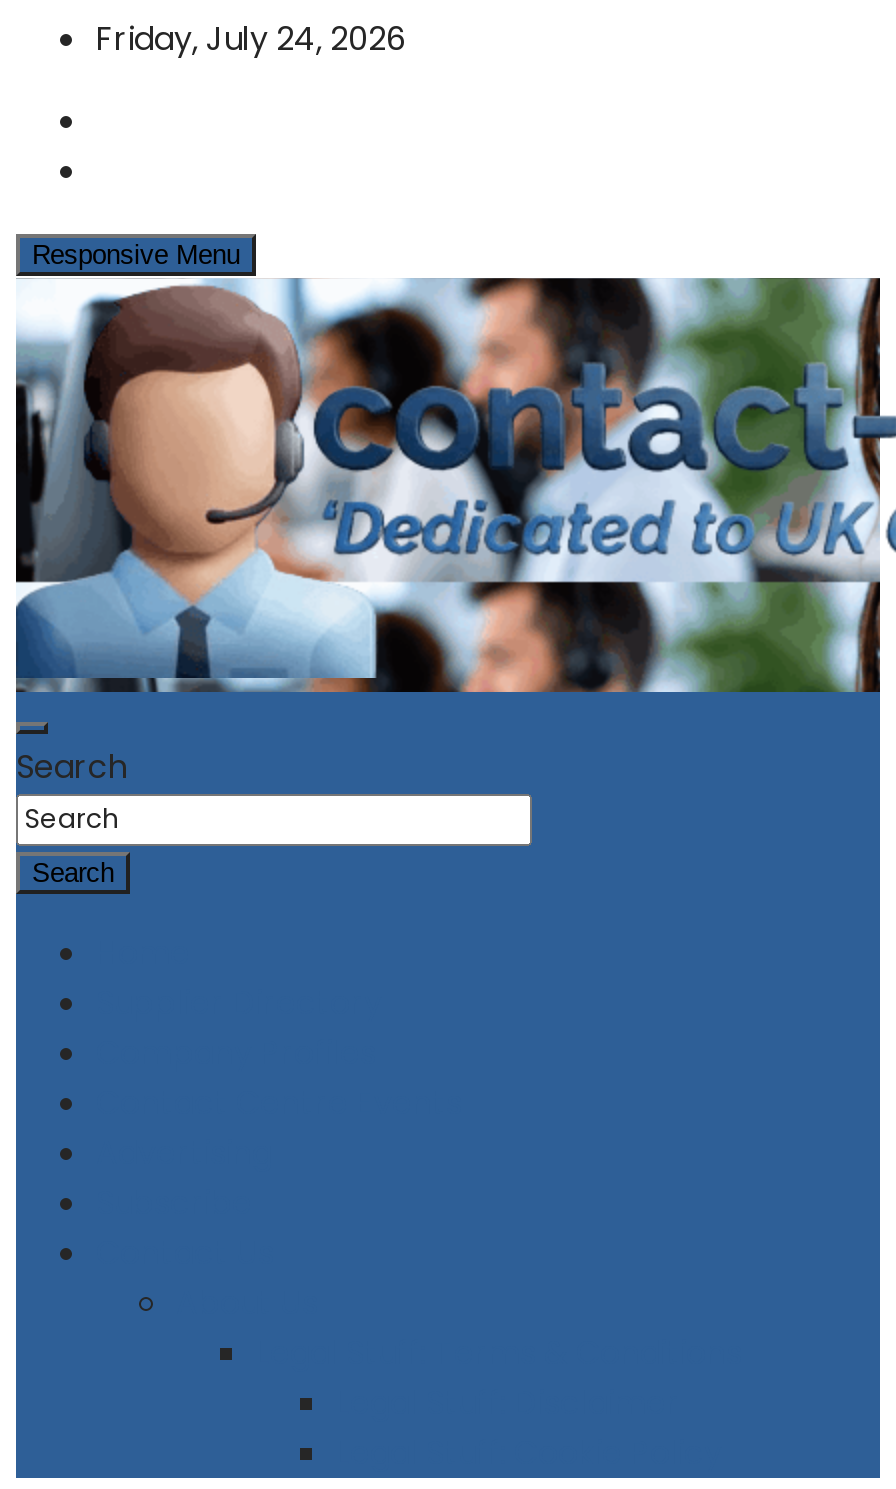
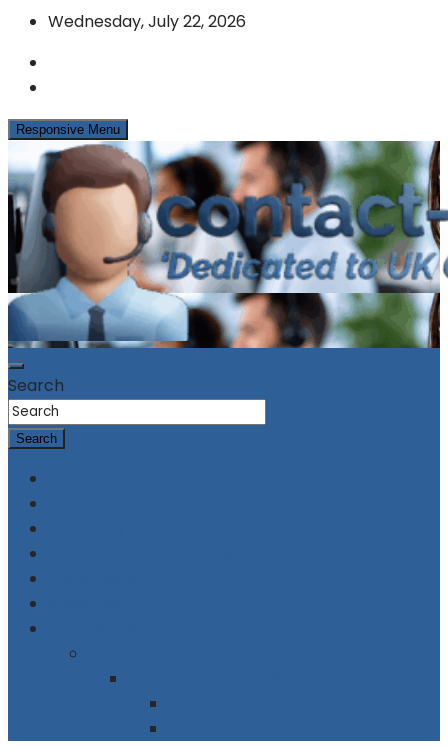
[96,16,406,62] Friday, July 24, 2026 -> [48,10,246,33] Wednesday, July 22, 2026

